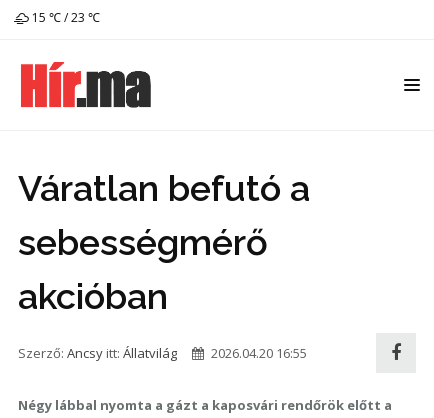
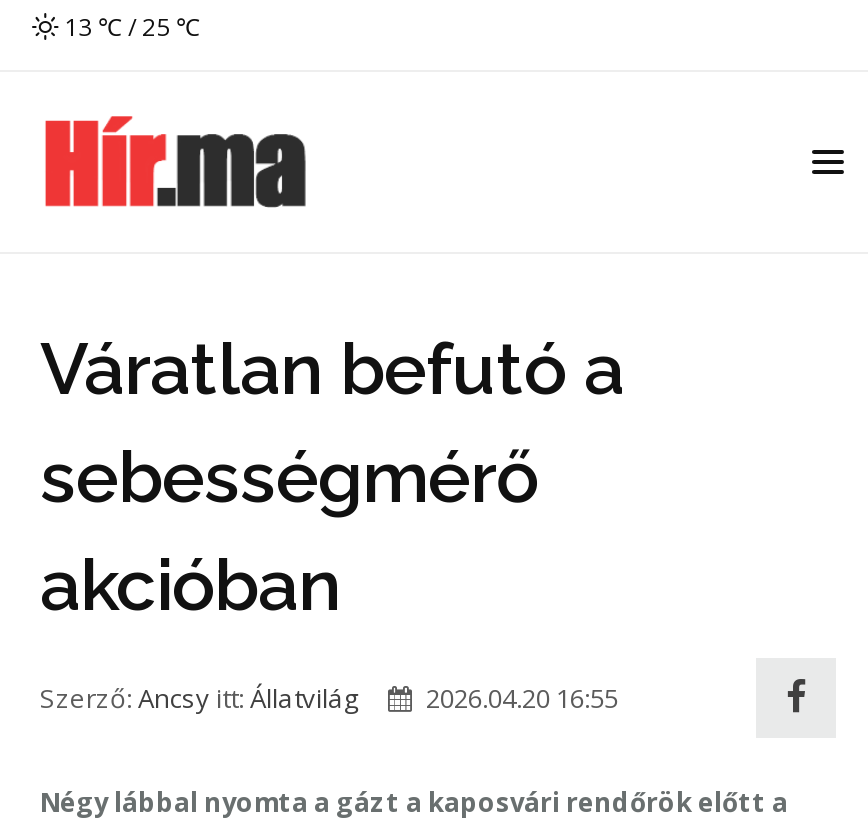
[29,9,100,26] 15 ℃ / 23 ℃ -> [58,10,200,44] 13 ℃ / 25 ℃

